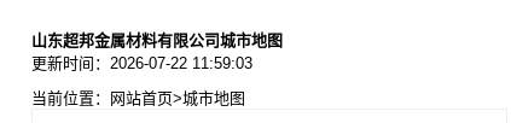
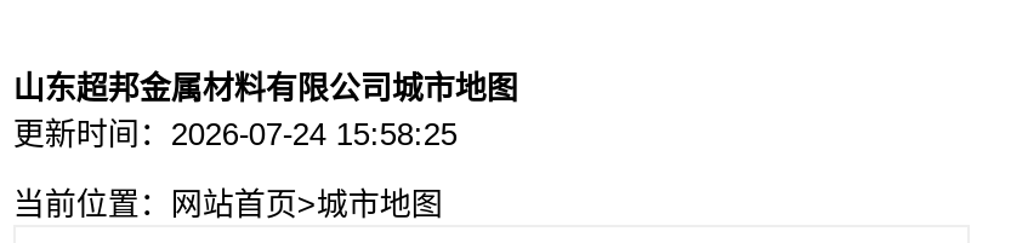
[31,54,252,72] 更新时间：2026-07-22 11:59:03 -> [13,116,457,152] 更新时间：2026-07-24 15:58:25

